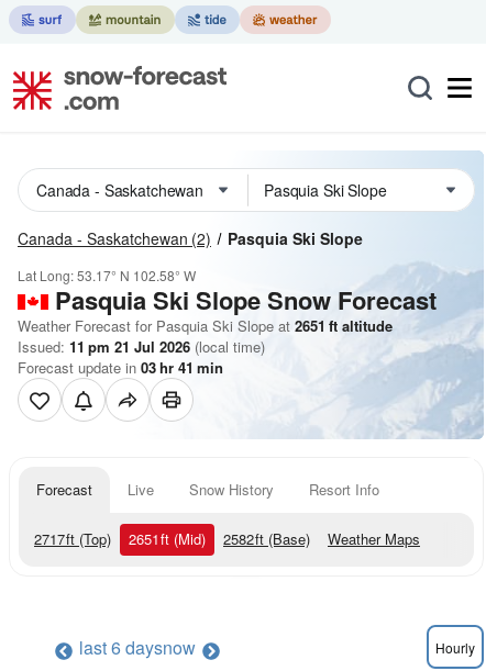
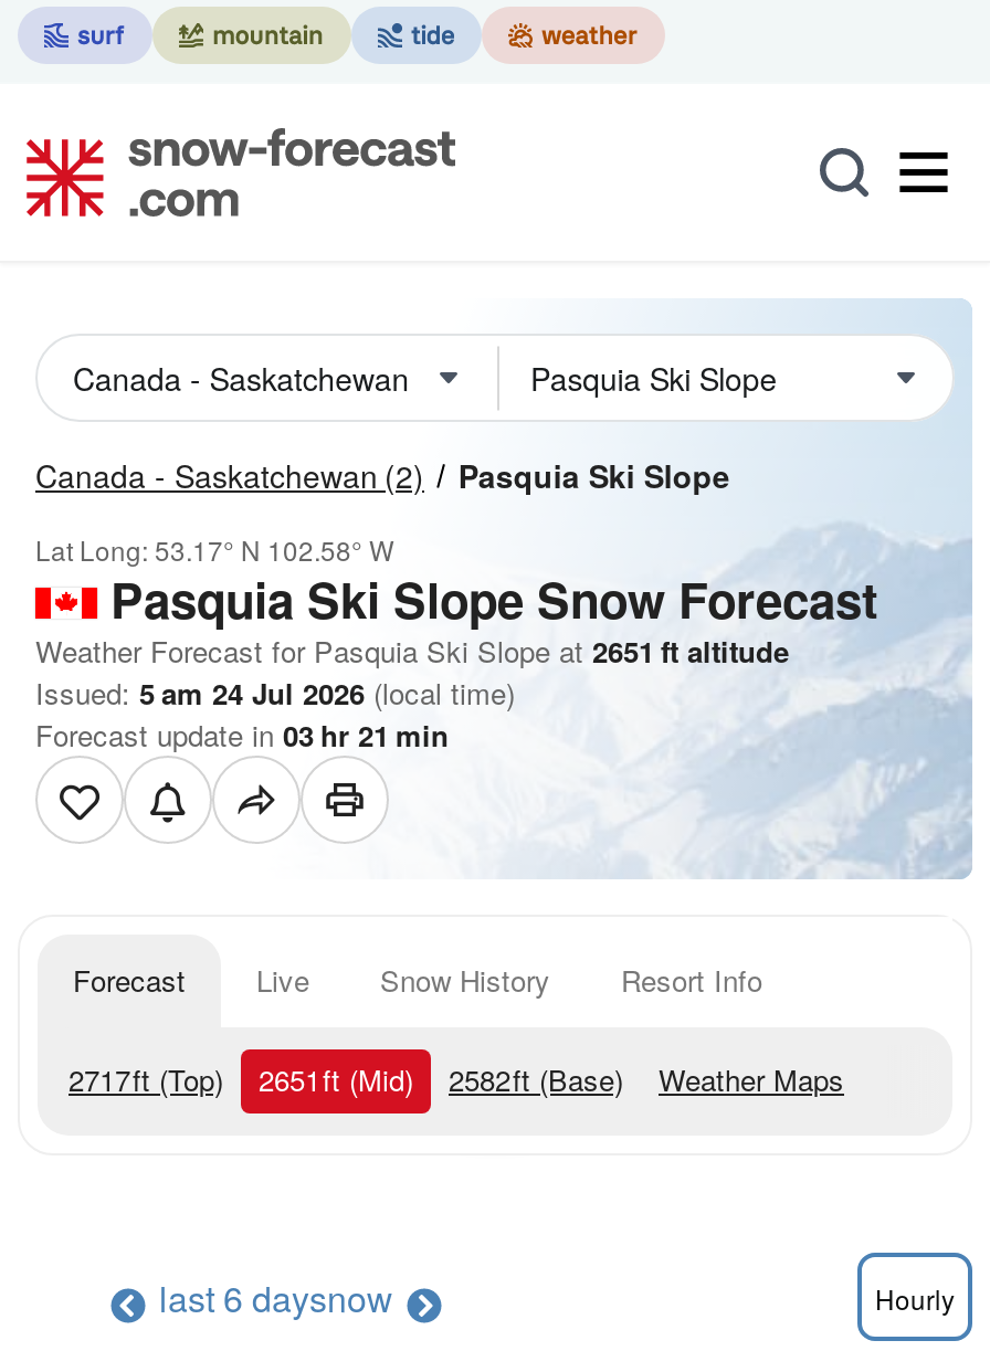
[18,336,265,357] Issued: 11 pm 21 Jul 2026 (local time) -> [35,672,515,714] Issued: 5 am 24 Jul 2026 (local time)
[18,357,223,378] Forecast update in 03 hr 41 min -> [35,714,449,756] Forecast update in 03 hr 21 min

